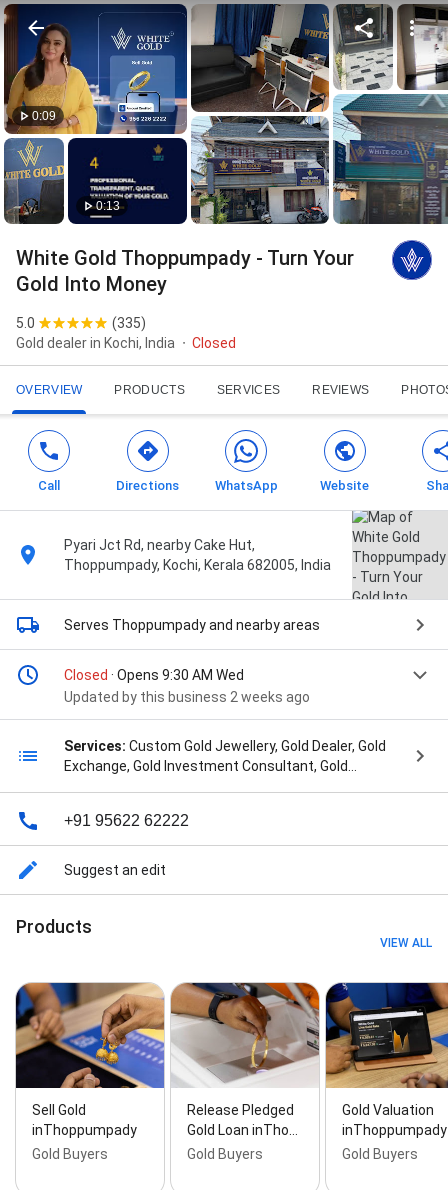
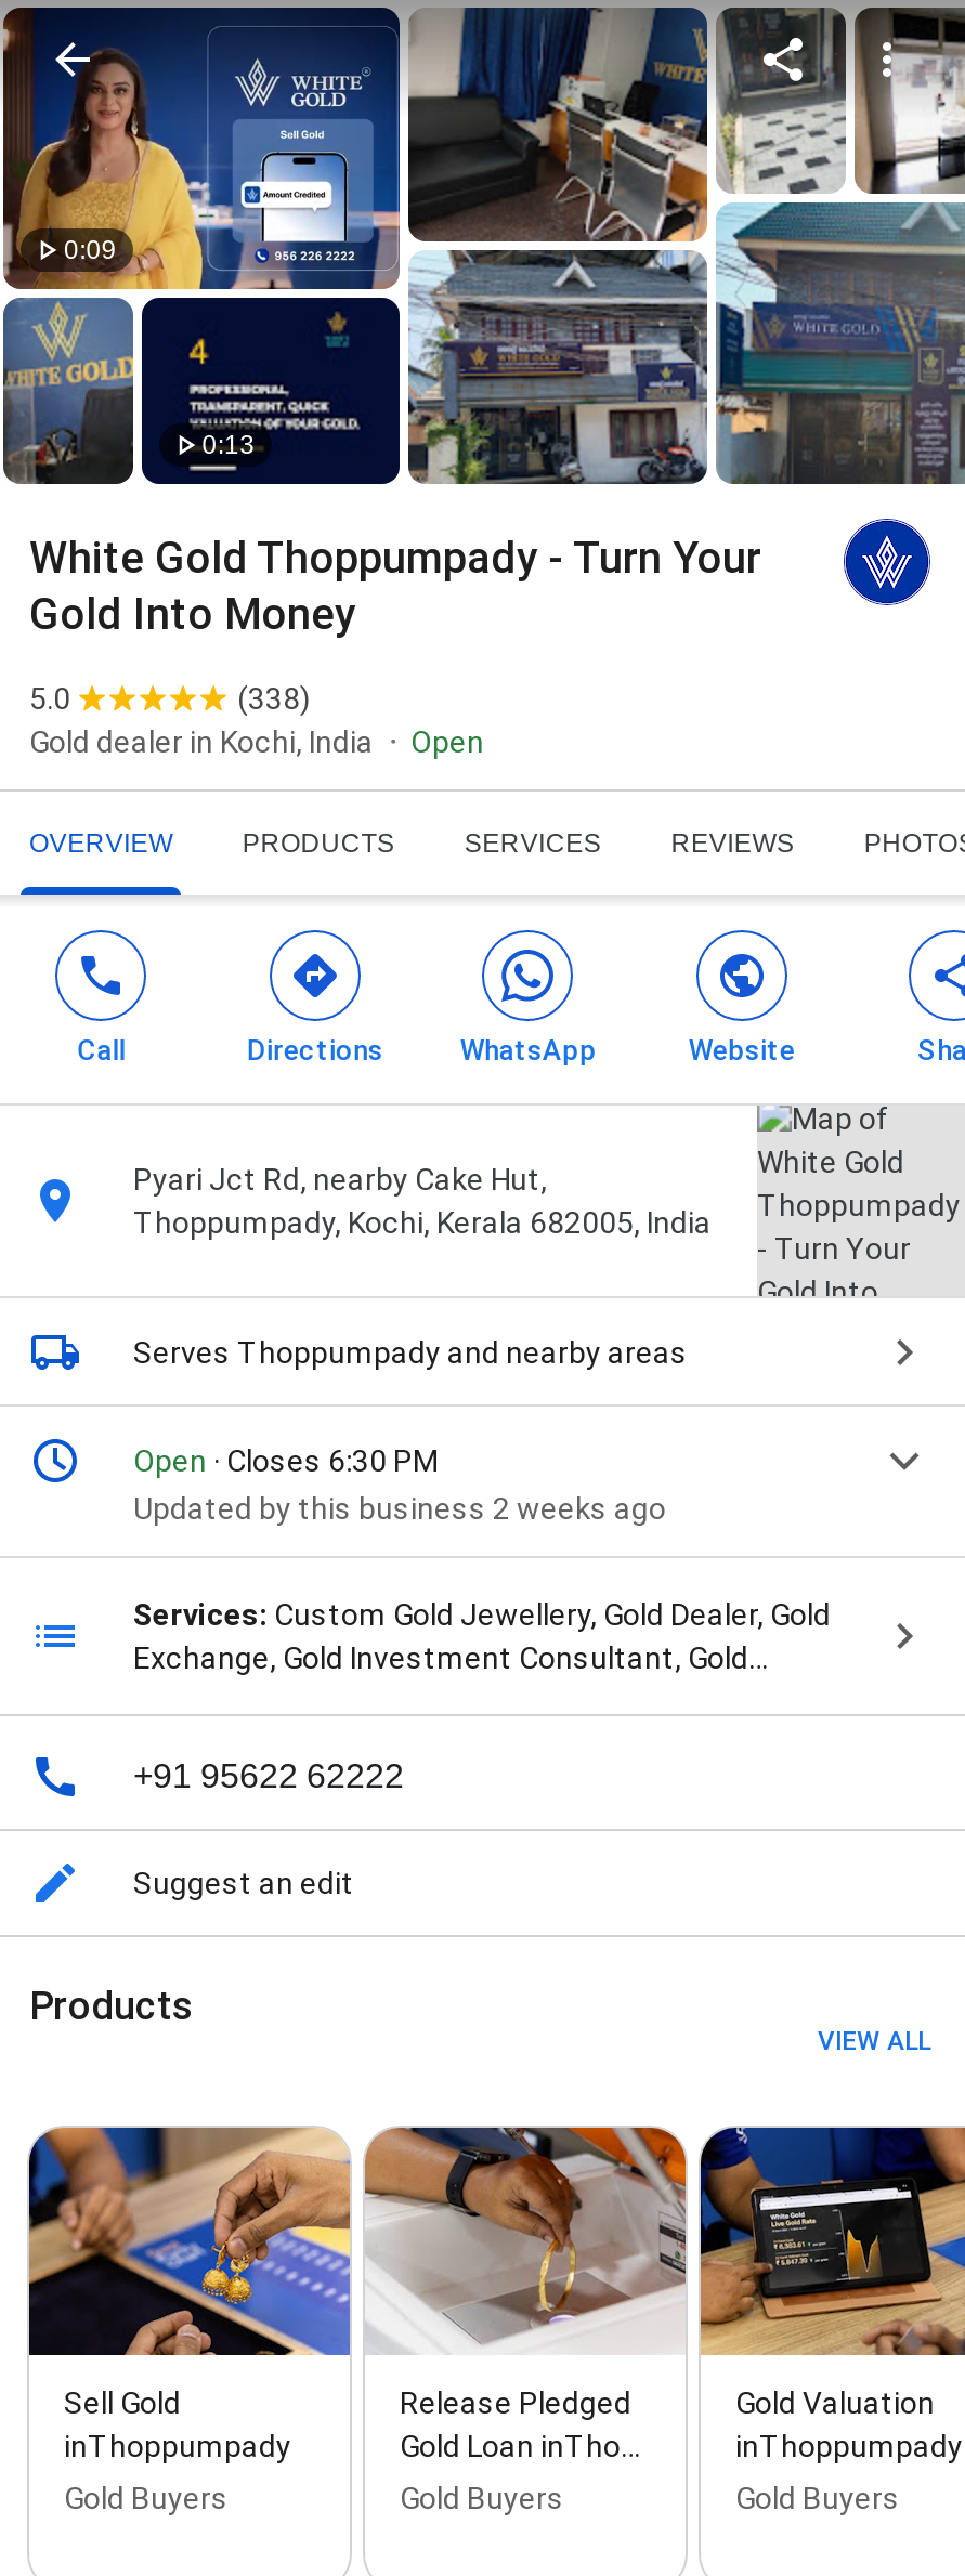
[114,71,161,112] [image] -> [239,151,348,241] [image]
[112,315,146,331] (335) -> [237,682,311,716] (338)
[192,335,236,351] Closed -> [410,725,484,759] Open
[64,667,244,683] Closed · Opens 9:30 AM Wed -> [133,1444,439,1478] Open · Closes 6:30 PM

